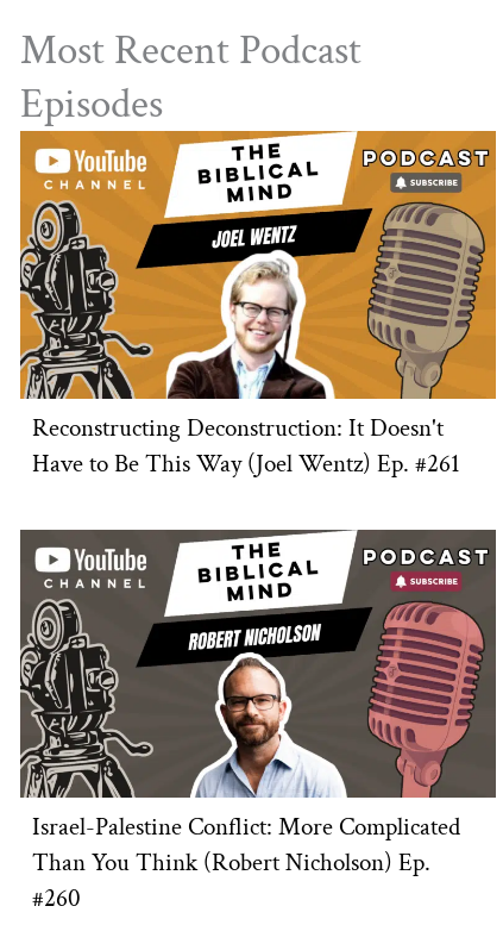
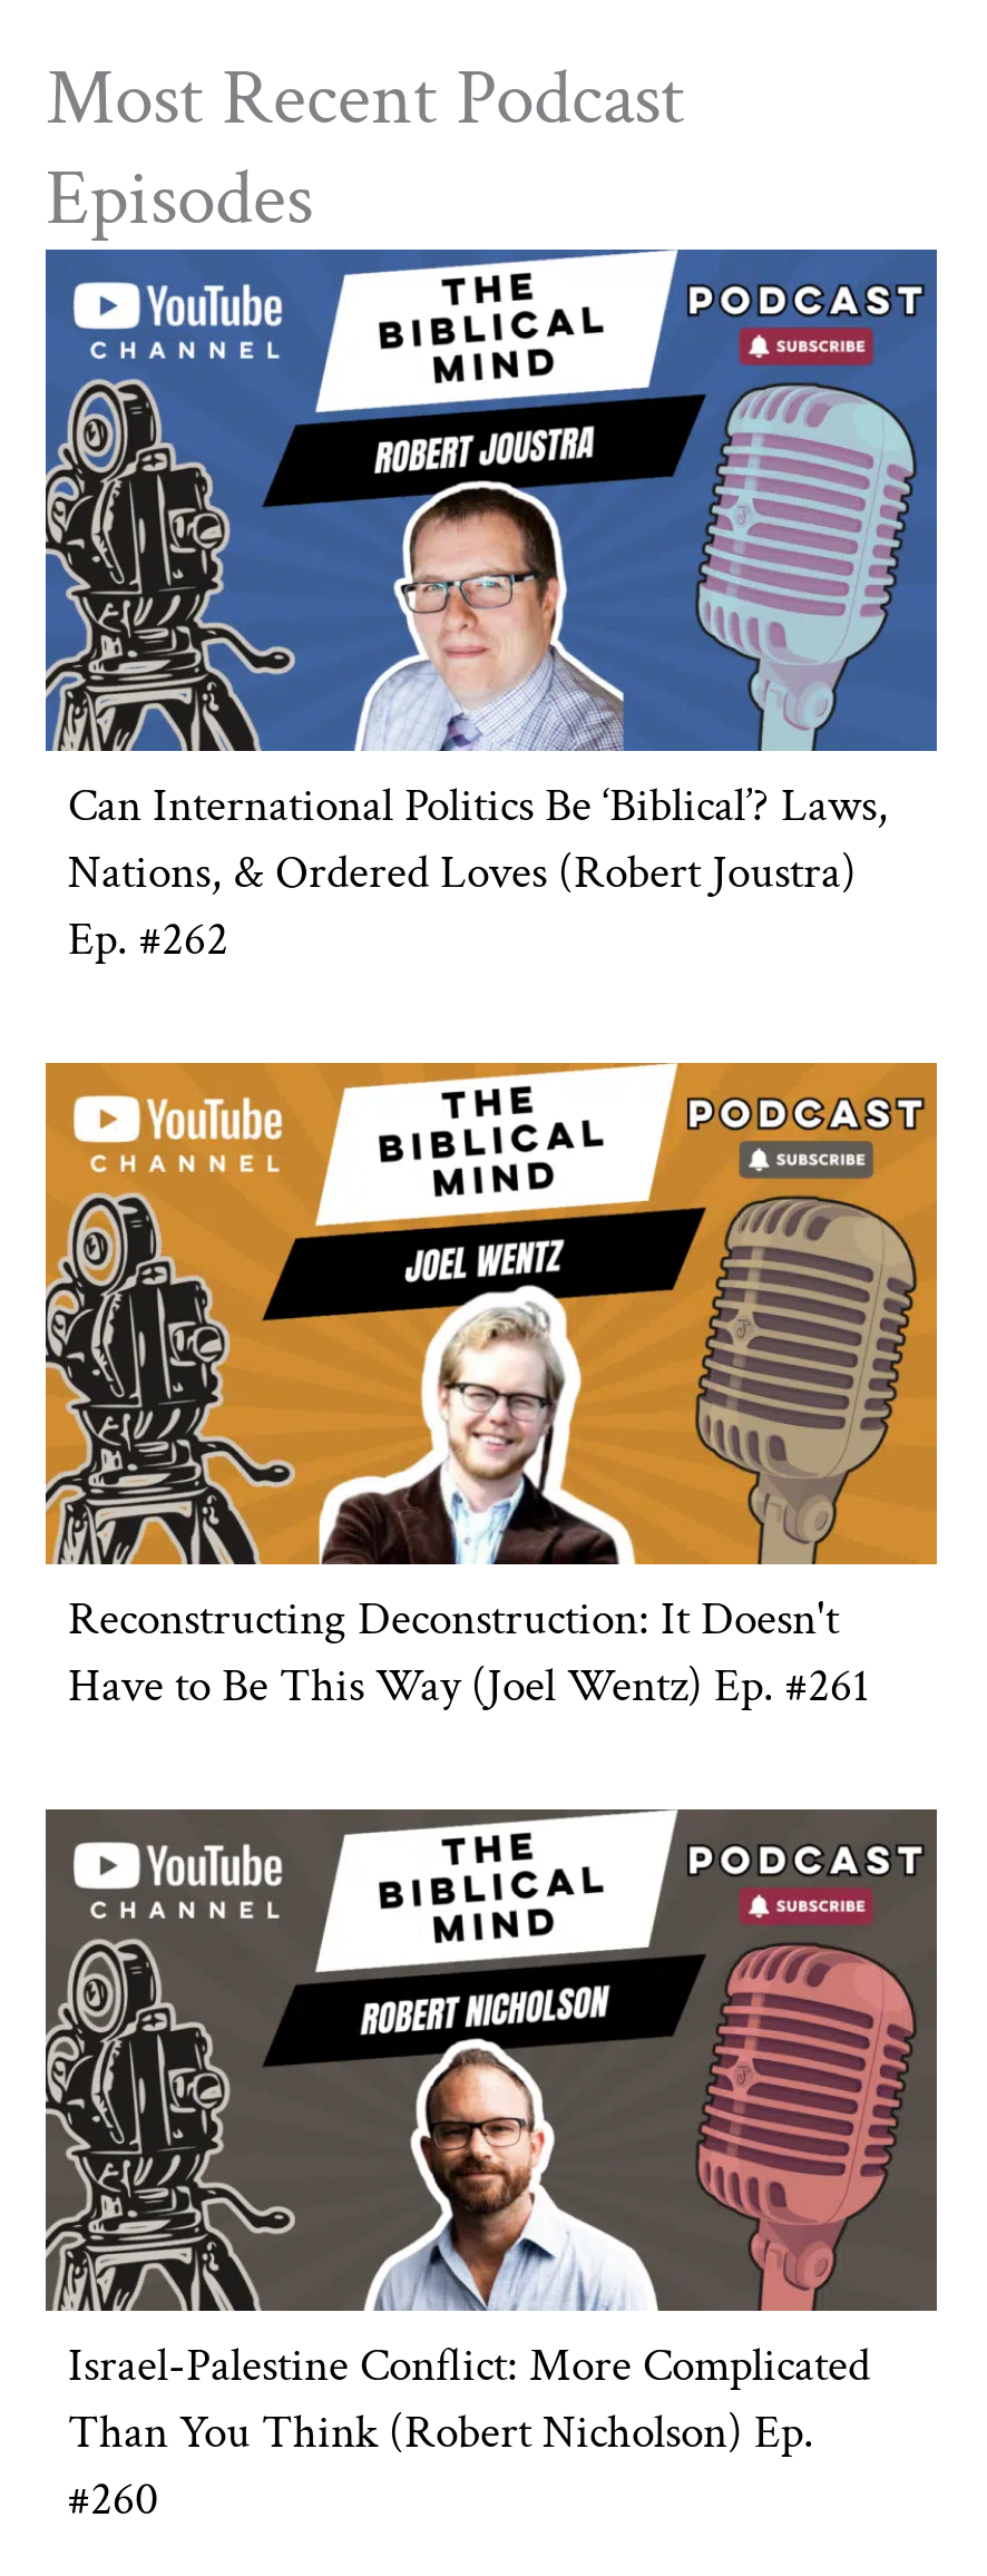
none -> [43,247,939,969] [image] | Can International Politics Be ‘Biblical’? Laws, | Nations, & Ordered Loves (Robert Joustra) | Ep. #262

